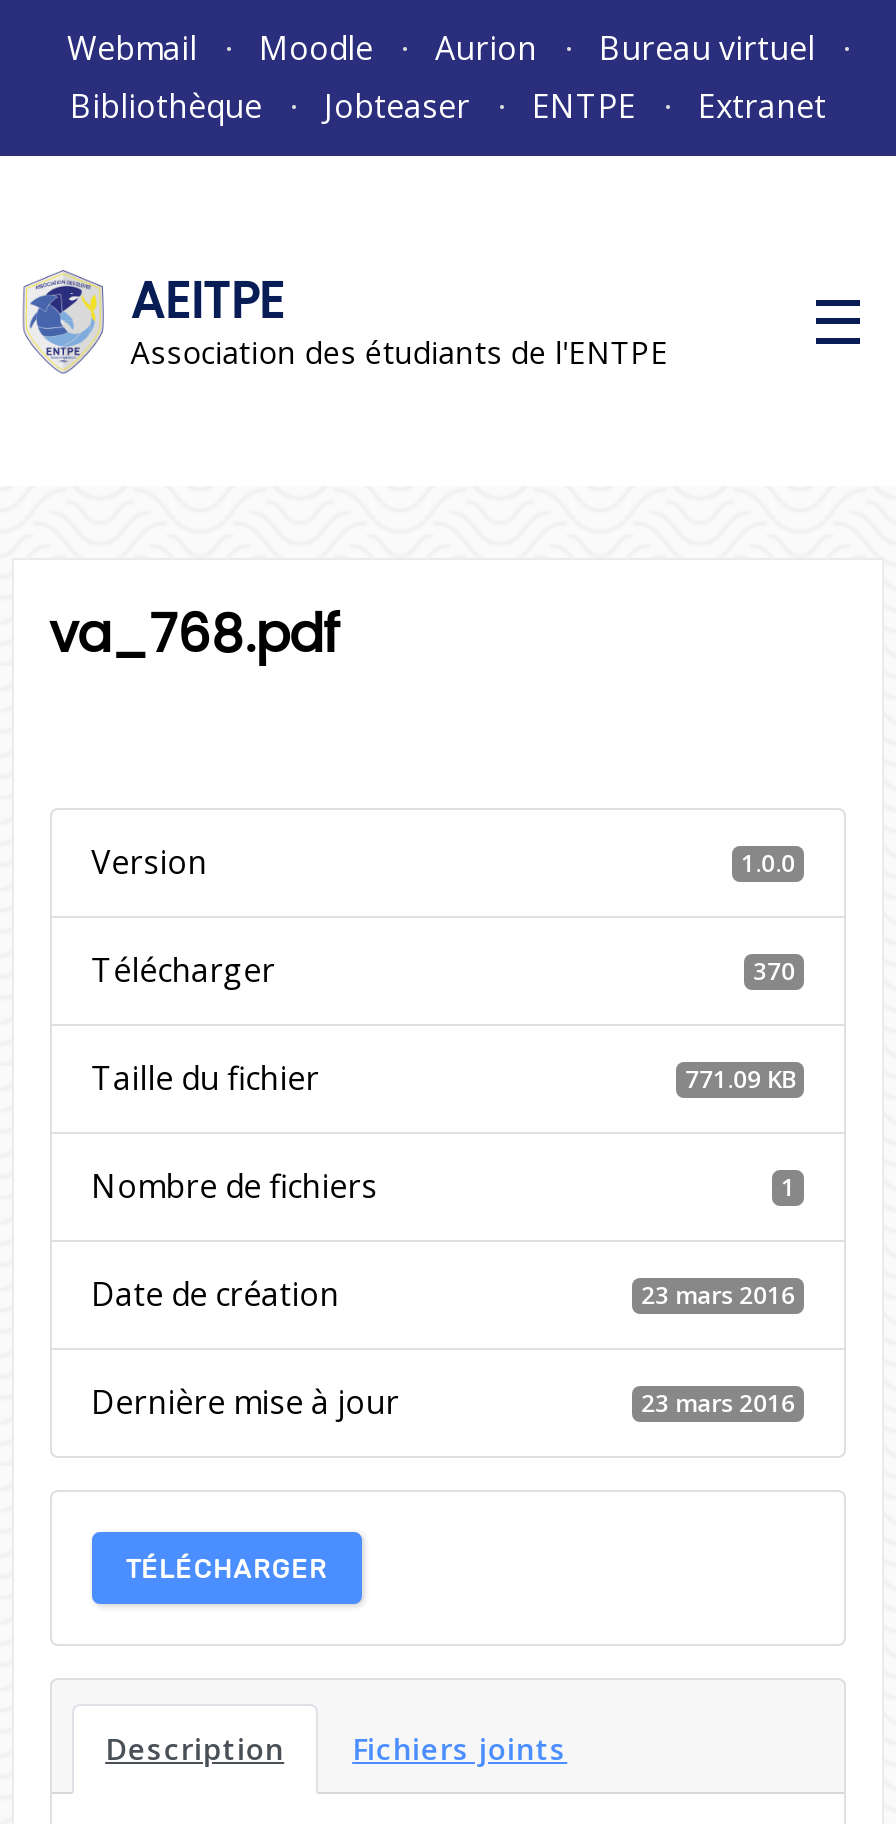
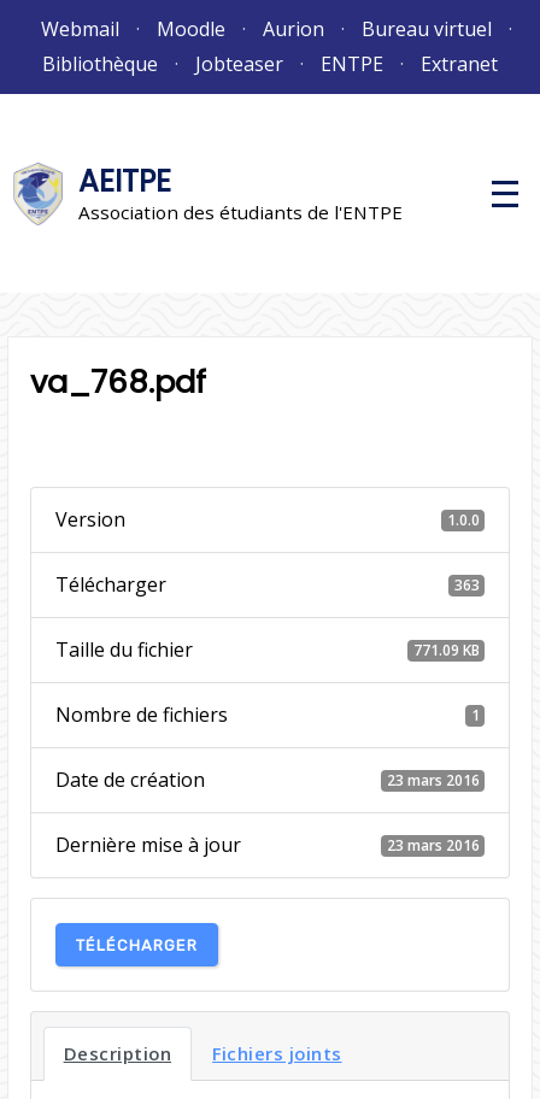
[753,953,795,987] 370 -> [454,575,479,595] 363

